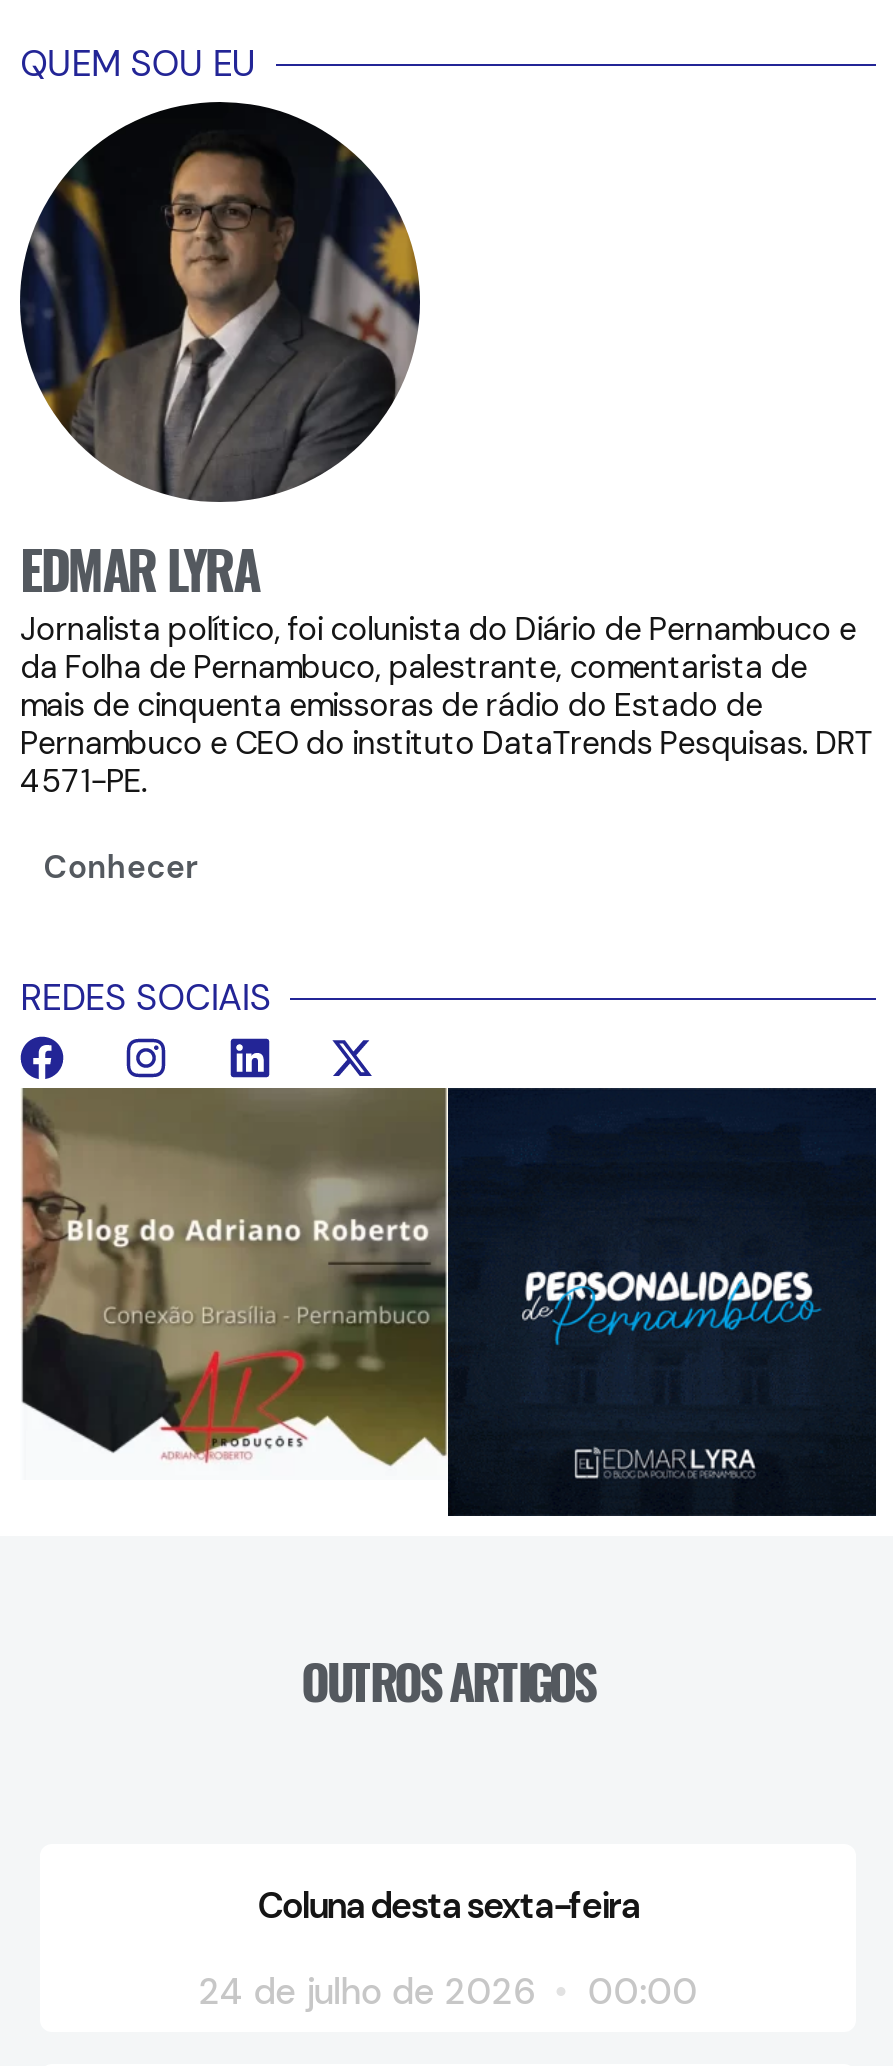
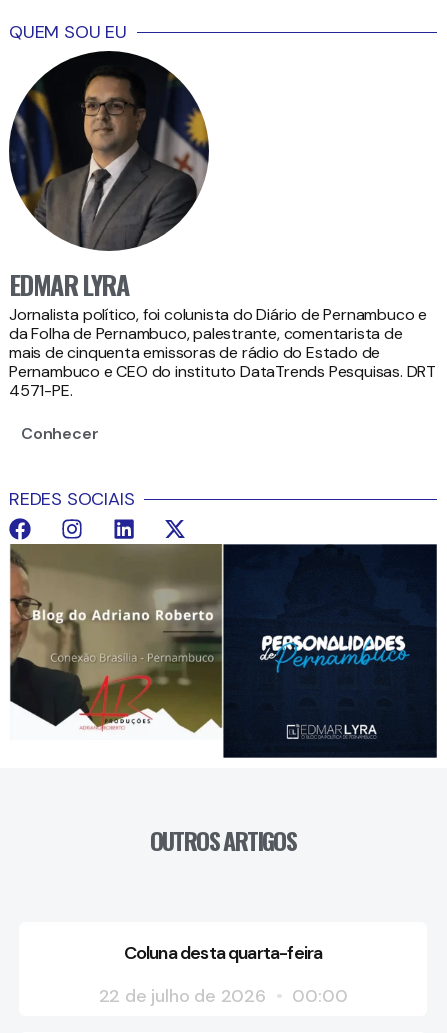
[257,1882,639,1930] Coluna desta sexta-feira -> [123,941,322,965] Coluna desta quarta-feira
[198,1968,698,2016] 24 de julho de 2026 00:00 -> [99,984,347,1008] 22 de julho de 2026 00:00

